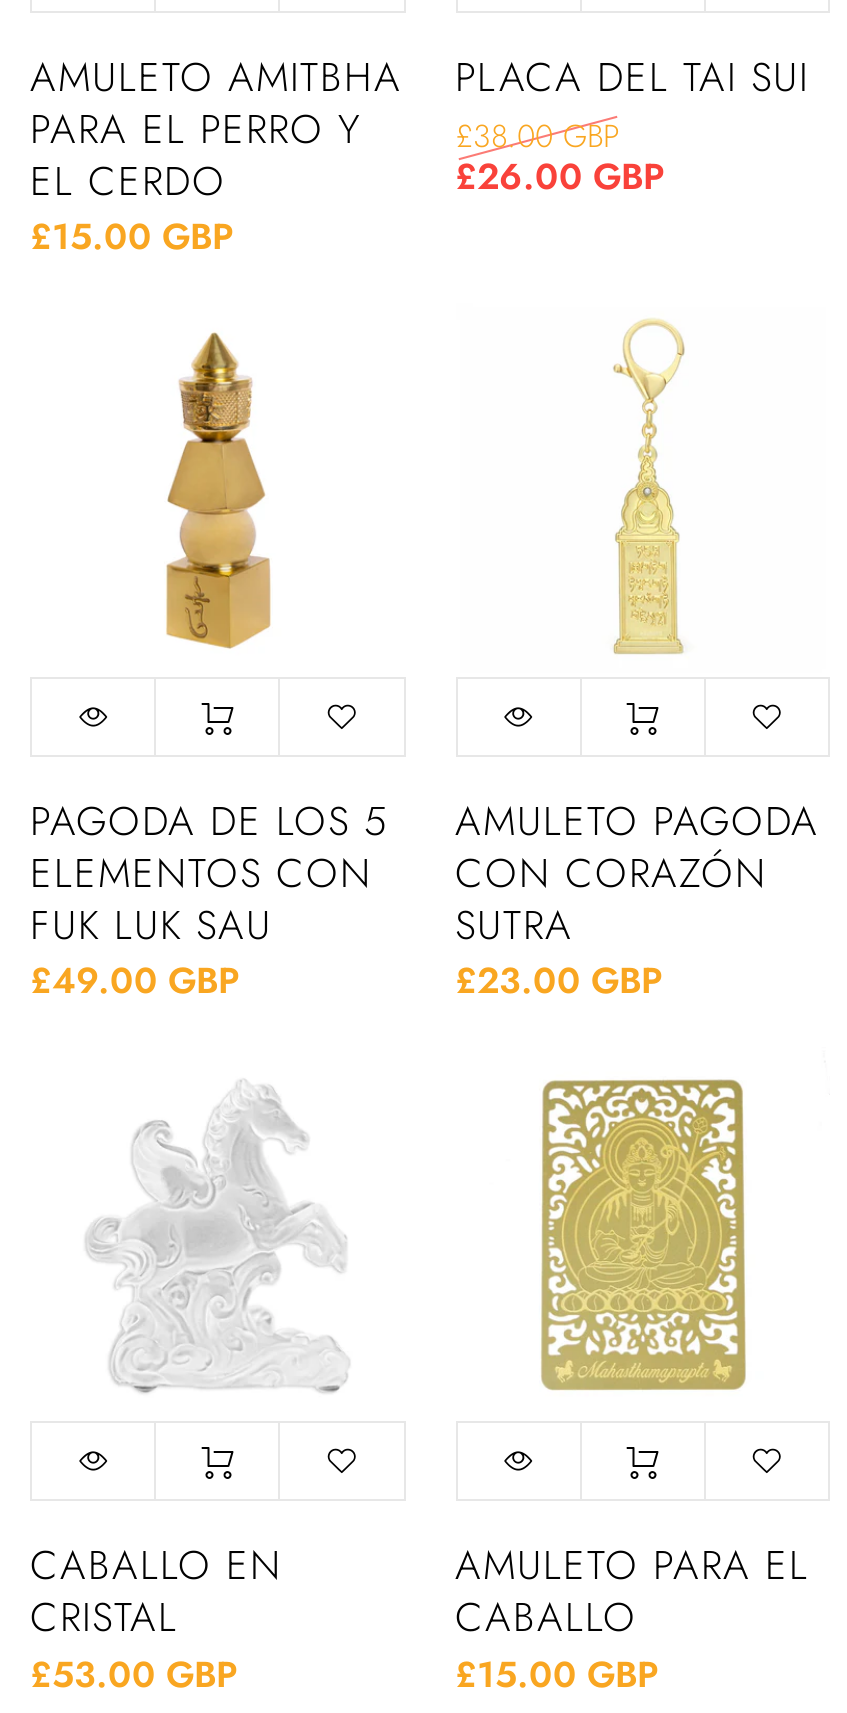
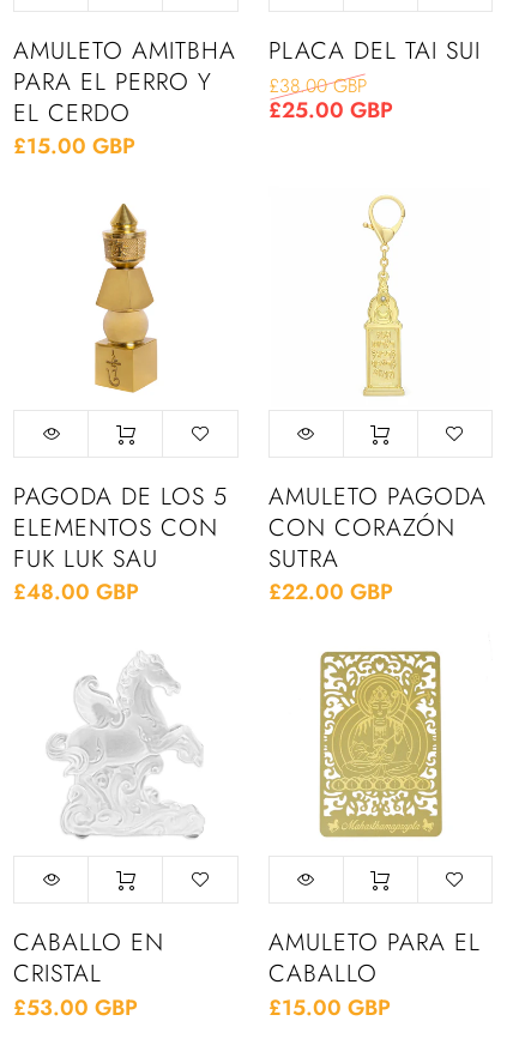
[455,151,665,203] £26.00 GBP -> [268,95,393,126] £25.00 GBP
[30,956,240,1008] £49.00 GBP -> [13,577,139,608] £48.00 GBP
[455,956,663,1008] £23.00 GBP -> [268,577,393,608] £22.00 GBP

